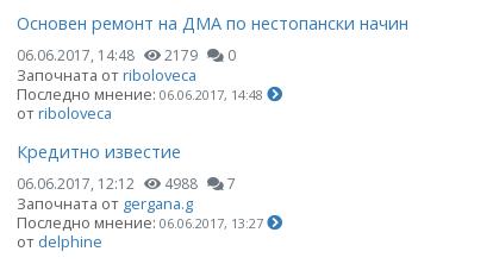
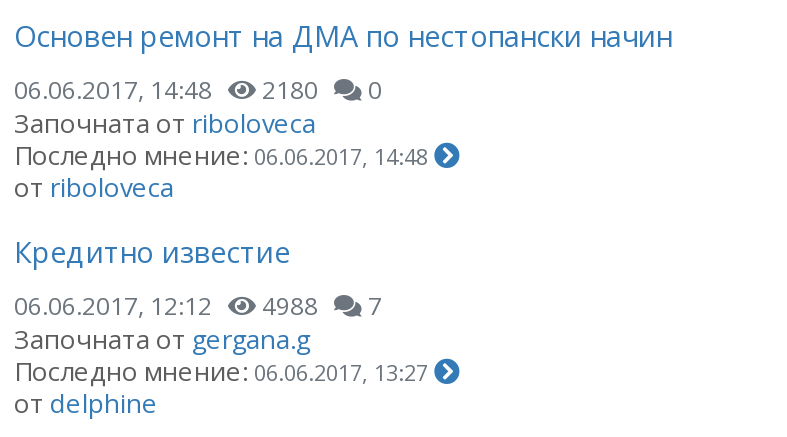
[17,45,236,66] 06.06.2017, 14:48 2179 0 -> [14,73,382,107] 06.06.2017, 14:48 2180 0

